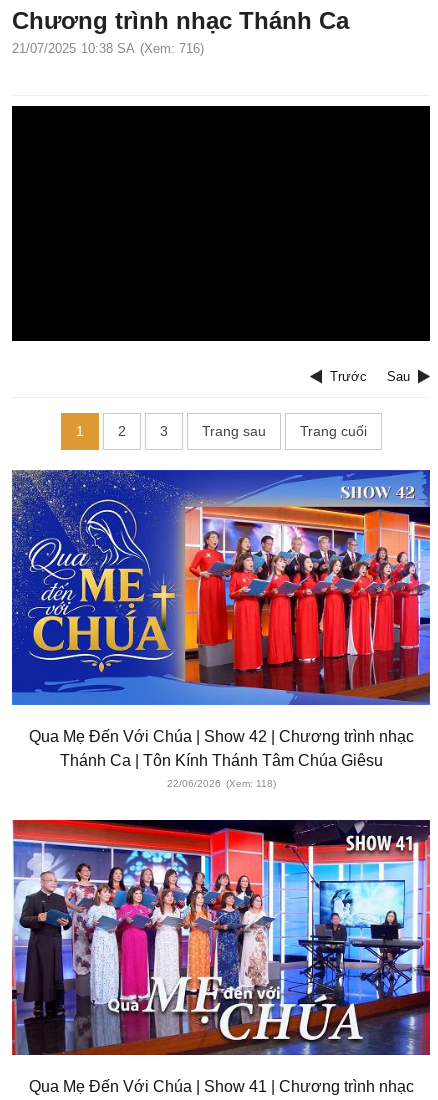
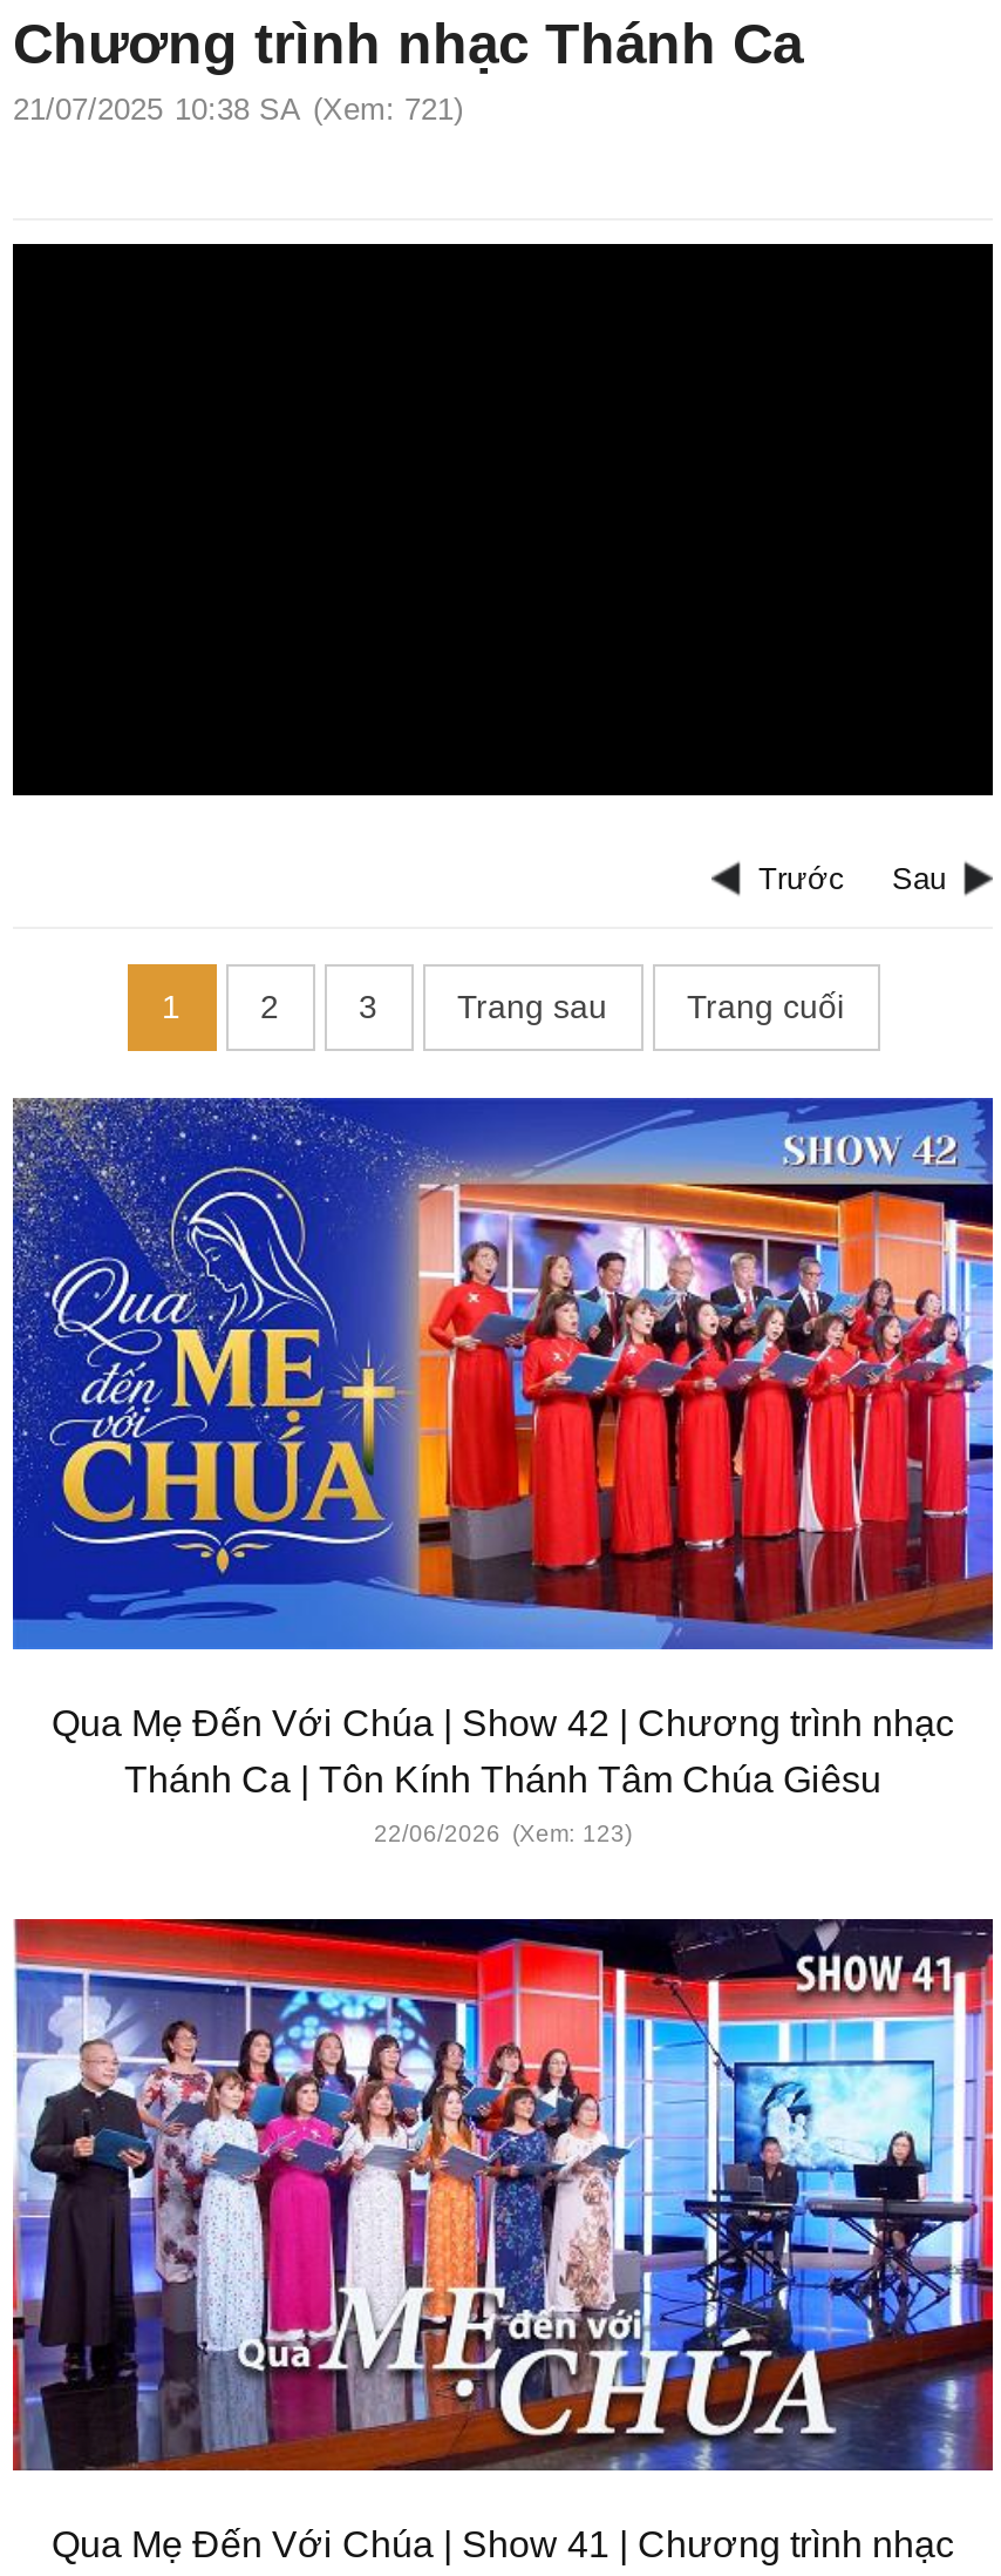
[12,41,204,56] 21/07/2025 10:38 SA (Xem: 716) -> [13,91,463,127] 21/07/2025 10:38 SA (Xem: 721)
[166,778,275,789] 22/06/2026 (Xem: 118) -> [374,1821,632,1846] 22/06/2026 (Xem: 123)

